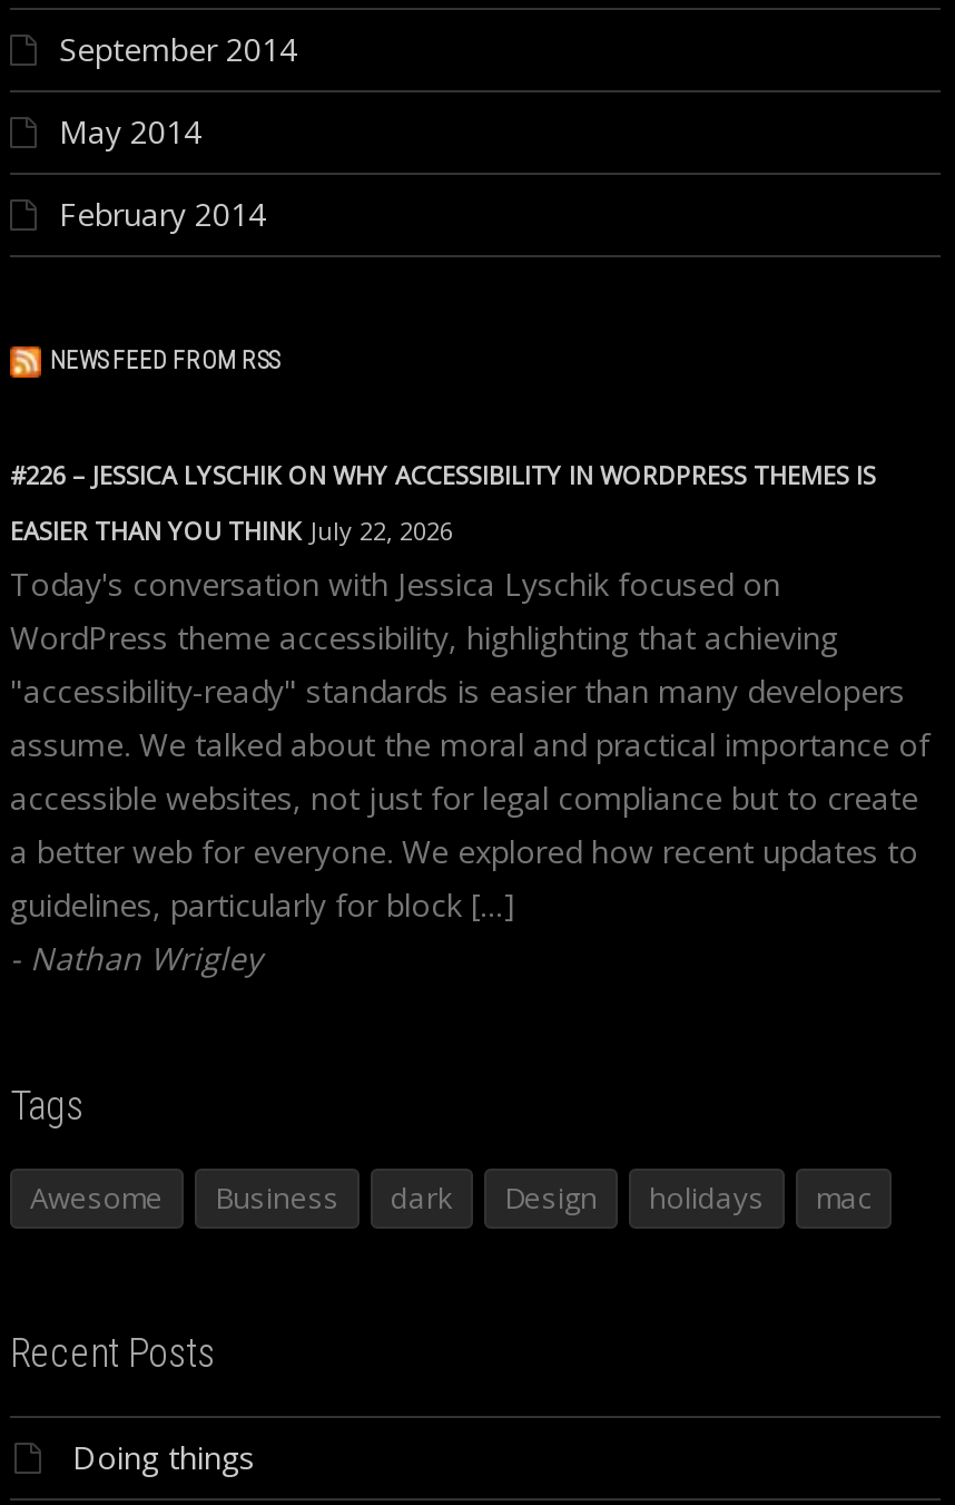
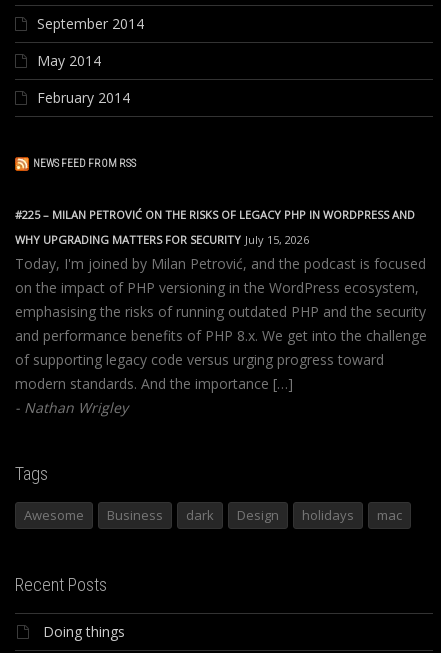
[10,457,876,490] #226 – JESSICA LYSCHIK ON WHY ACCESSIBILITY IN WORDPRESS THEMES IS -> [15,207,415,222] #225 – MILAN PETROVIĆ ON THE RISKS OF LEGACY PHP IN WORDPRESS AND
[10,513,929,925] EASIER THAN YOU THINK July 22, 2026 | Today's conversation with Jessica Lyschik focused on | WordPress theme accessibility, highlighting that achieving | "accessibility-ready" standards is easier than many developers | assume. We talked about the moral and practical importance of | accessible websites, not just for legal compliance but to create | a better web for everyone. We explored how recent updates to | guidelines, particularly for block […] -> [15,232,427,393] WHY UPGRADING MATTERS FOR SECURITY July 15, 2026 | Today, I'm joined by Milan Petrović, and the podcast is focused | on the impact of PHP versioning in the WordPress ecosystem, | emphasising the risks of running outdated PHP and the security | and performance benefits of PHP 8.x. We get into the challenge | of supporting legacy code versus urging progress toward | modern standards. And the importance […]

